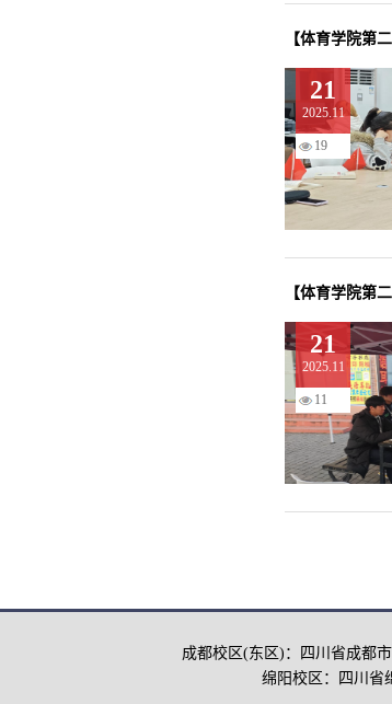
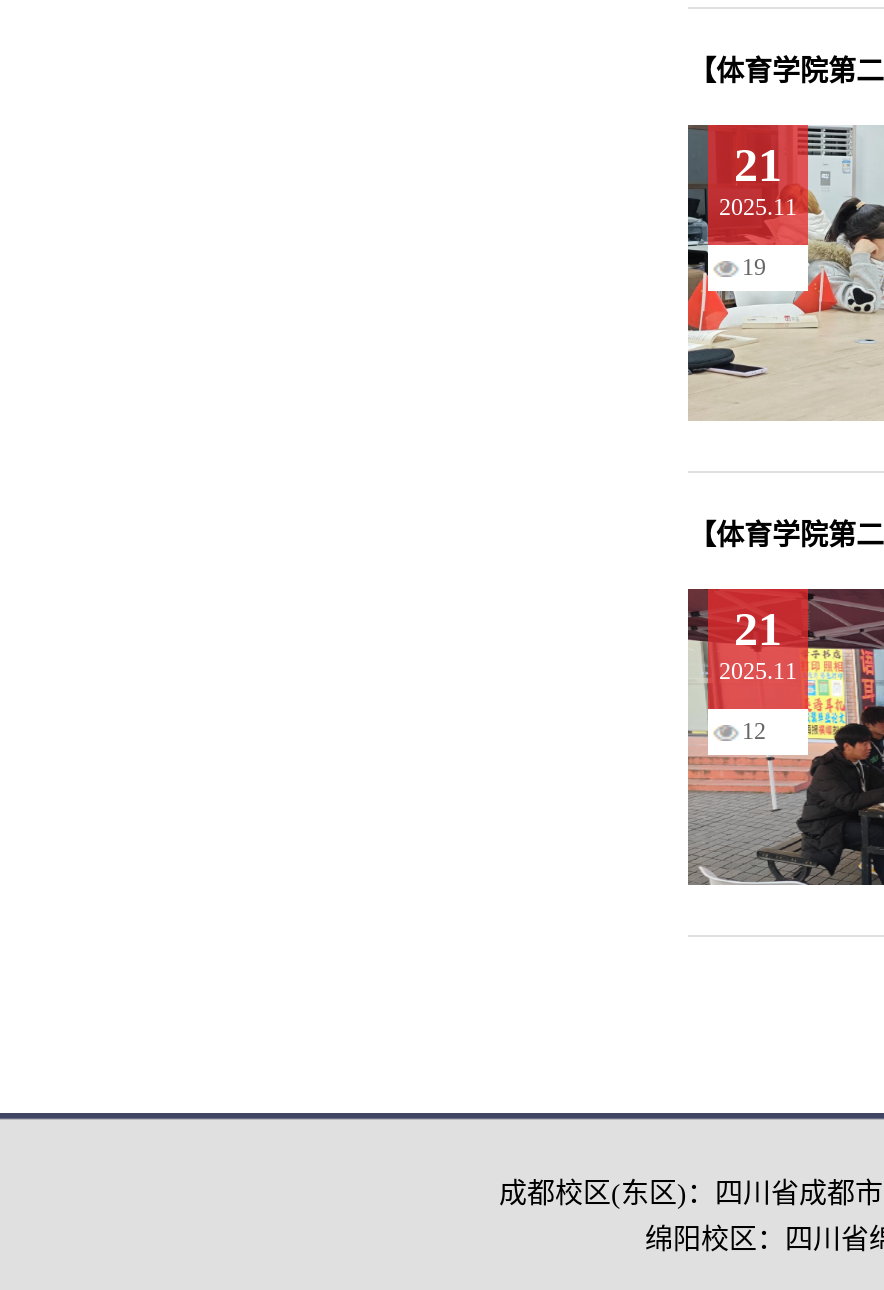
[314,392,327,407] 11 -> [742,717,766,745] 12

